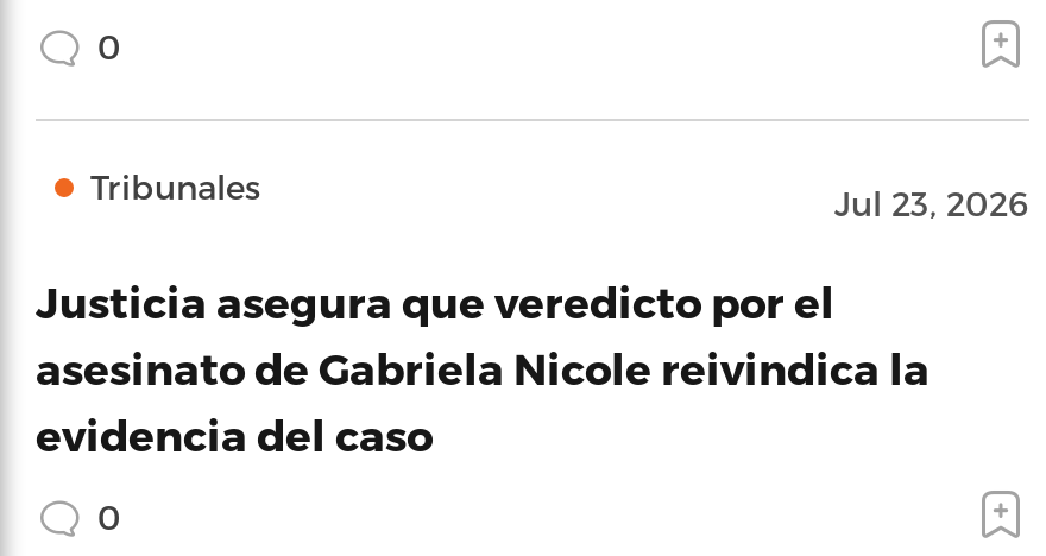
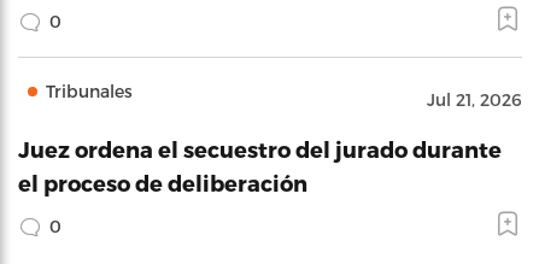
[834,182,1029,222] Jul 23, 2026 -> [427,89,522,110] Jul 21, 2026
[36,274,930,457] Justicia asegura que veredicto por el | asesinato de Gabriela Nicole reivindica la | evidencia del caso -> [18,136,502,195] Juez ordena el secuestro del jurado durante | el proceso de deliberación

